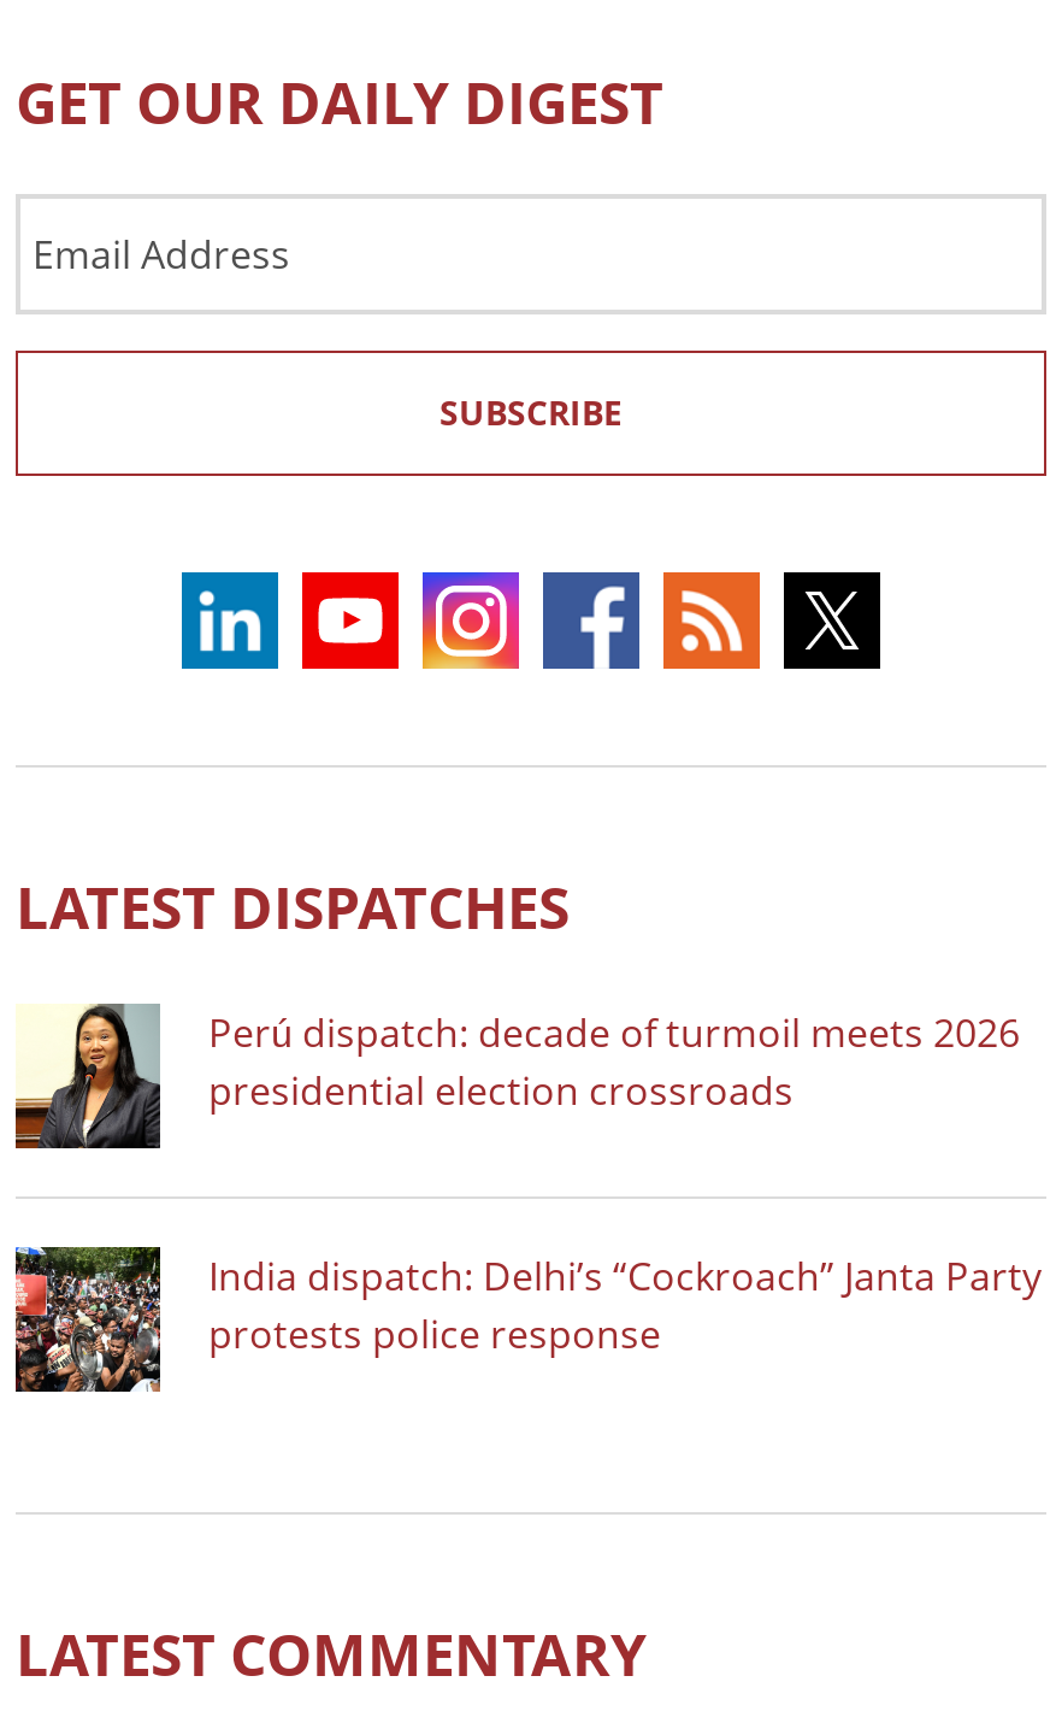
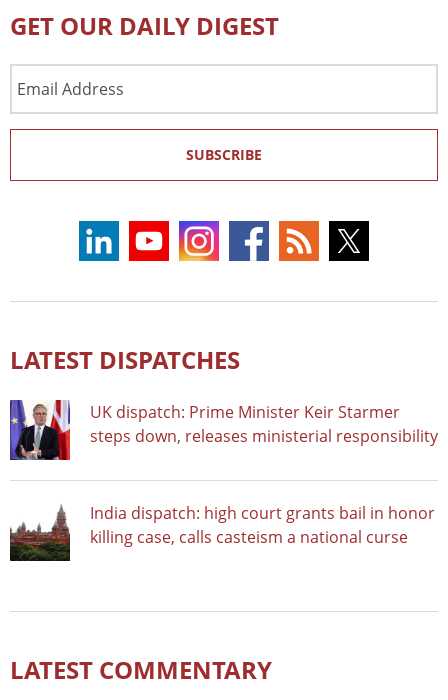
[13,1001,1020,1151] [image] | Perú dispatch: decade of turmoil meets 2026 | presidential election crossroads -> [9,399,438,461] [image] | UK dispatch: Prime Minister Keir Starmer | steps down, releases ministerial responsibility
[13,1245,1042,1394] [image] | India dispatch: Delhi’s “Cockroach” Janta Party | protests police response -> [10,501,435,562] [image] | India dispatch: high court grants bail in honor | killing case, calls casteism a national curse

